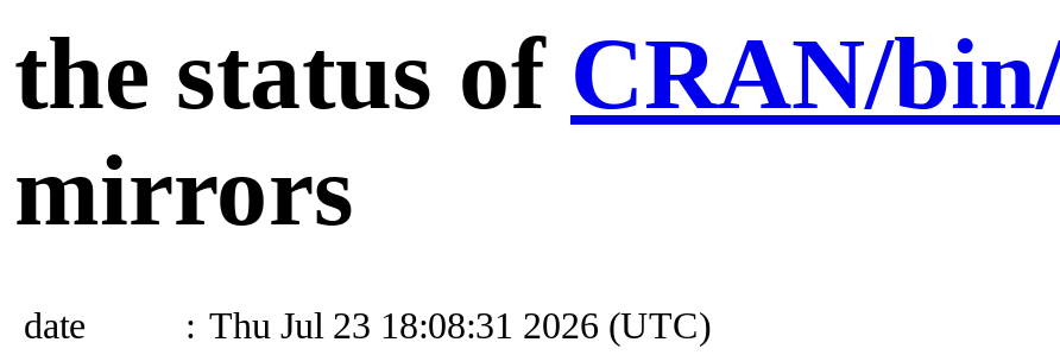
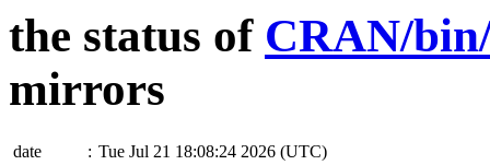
[185,305,711,345] : Thu Jul 23 18:08:31 2026 (UTC) -> [87,142,327,161] : Tue Jul 21 18:08:24 2026 (UTC)

